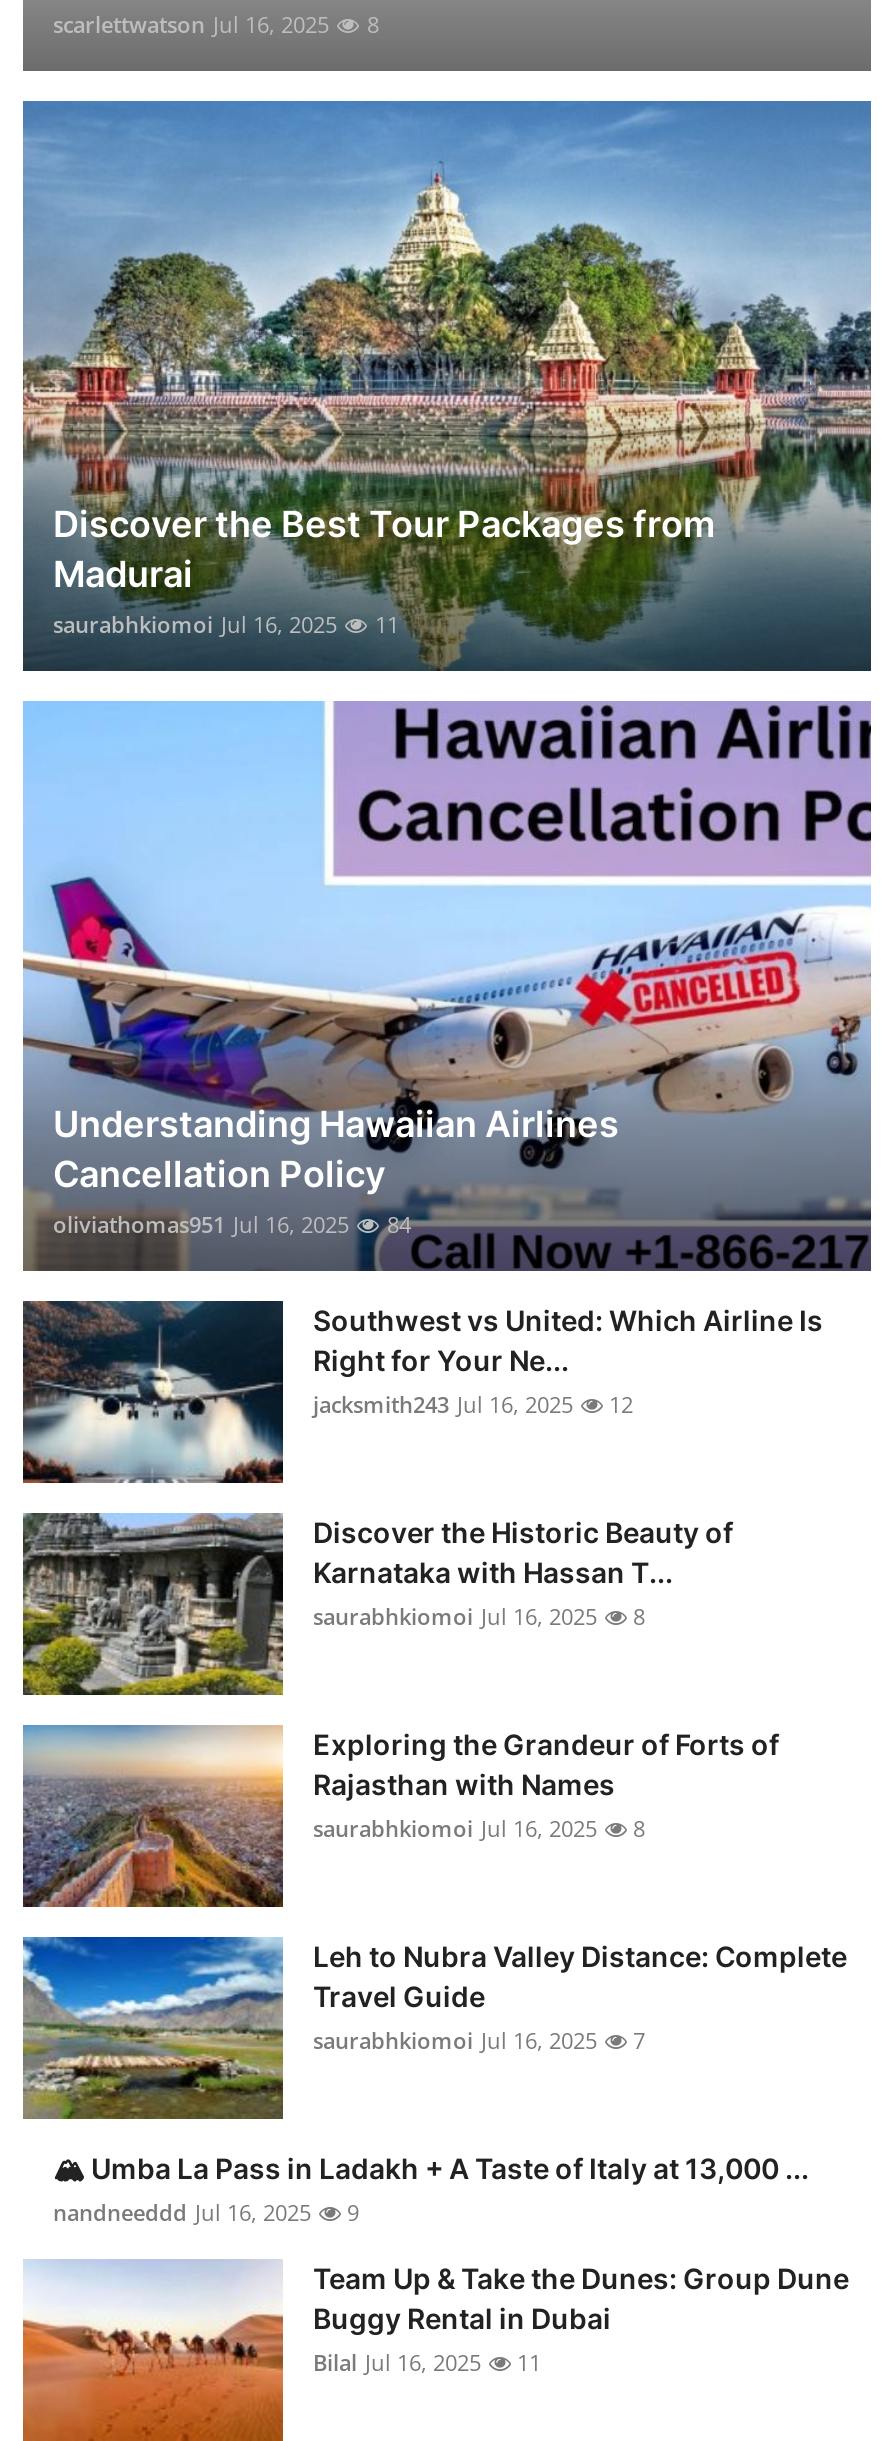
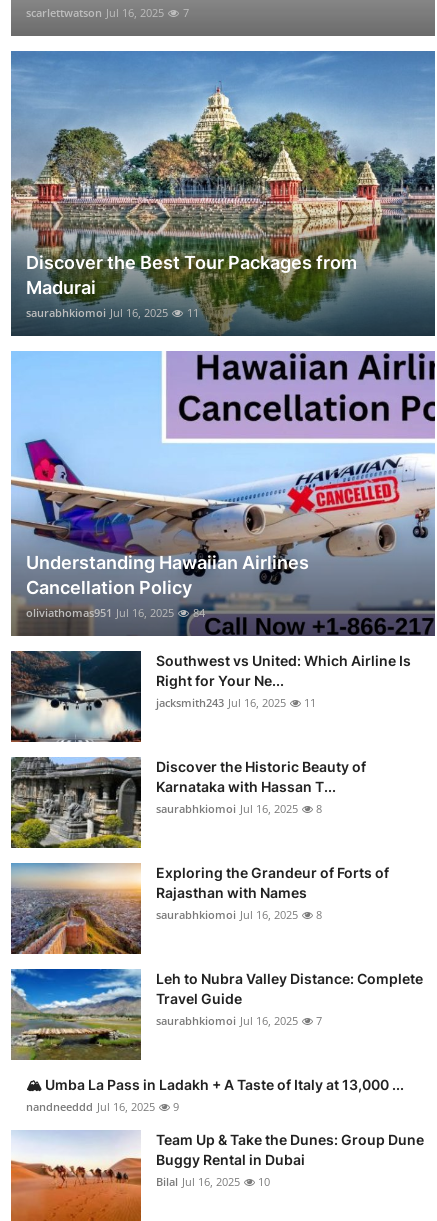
[53,9,379,39] scarlettwatson Jul 16, 2025 8 -> [26,5,189,20] scarlettwatson Jul 16, 2025 7
[313,1389,633,1419] jacksmith243 Jul 16, 2025 12 -> [156,695,316,710] jacksmith243 Jul 16, 2025 11
[313,2347,541,2377] Bilal Jul 16, 2025 11 -> [156,1174,270,1189] Bilal Jul 16, 2025 10

